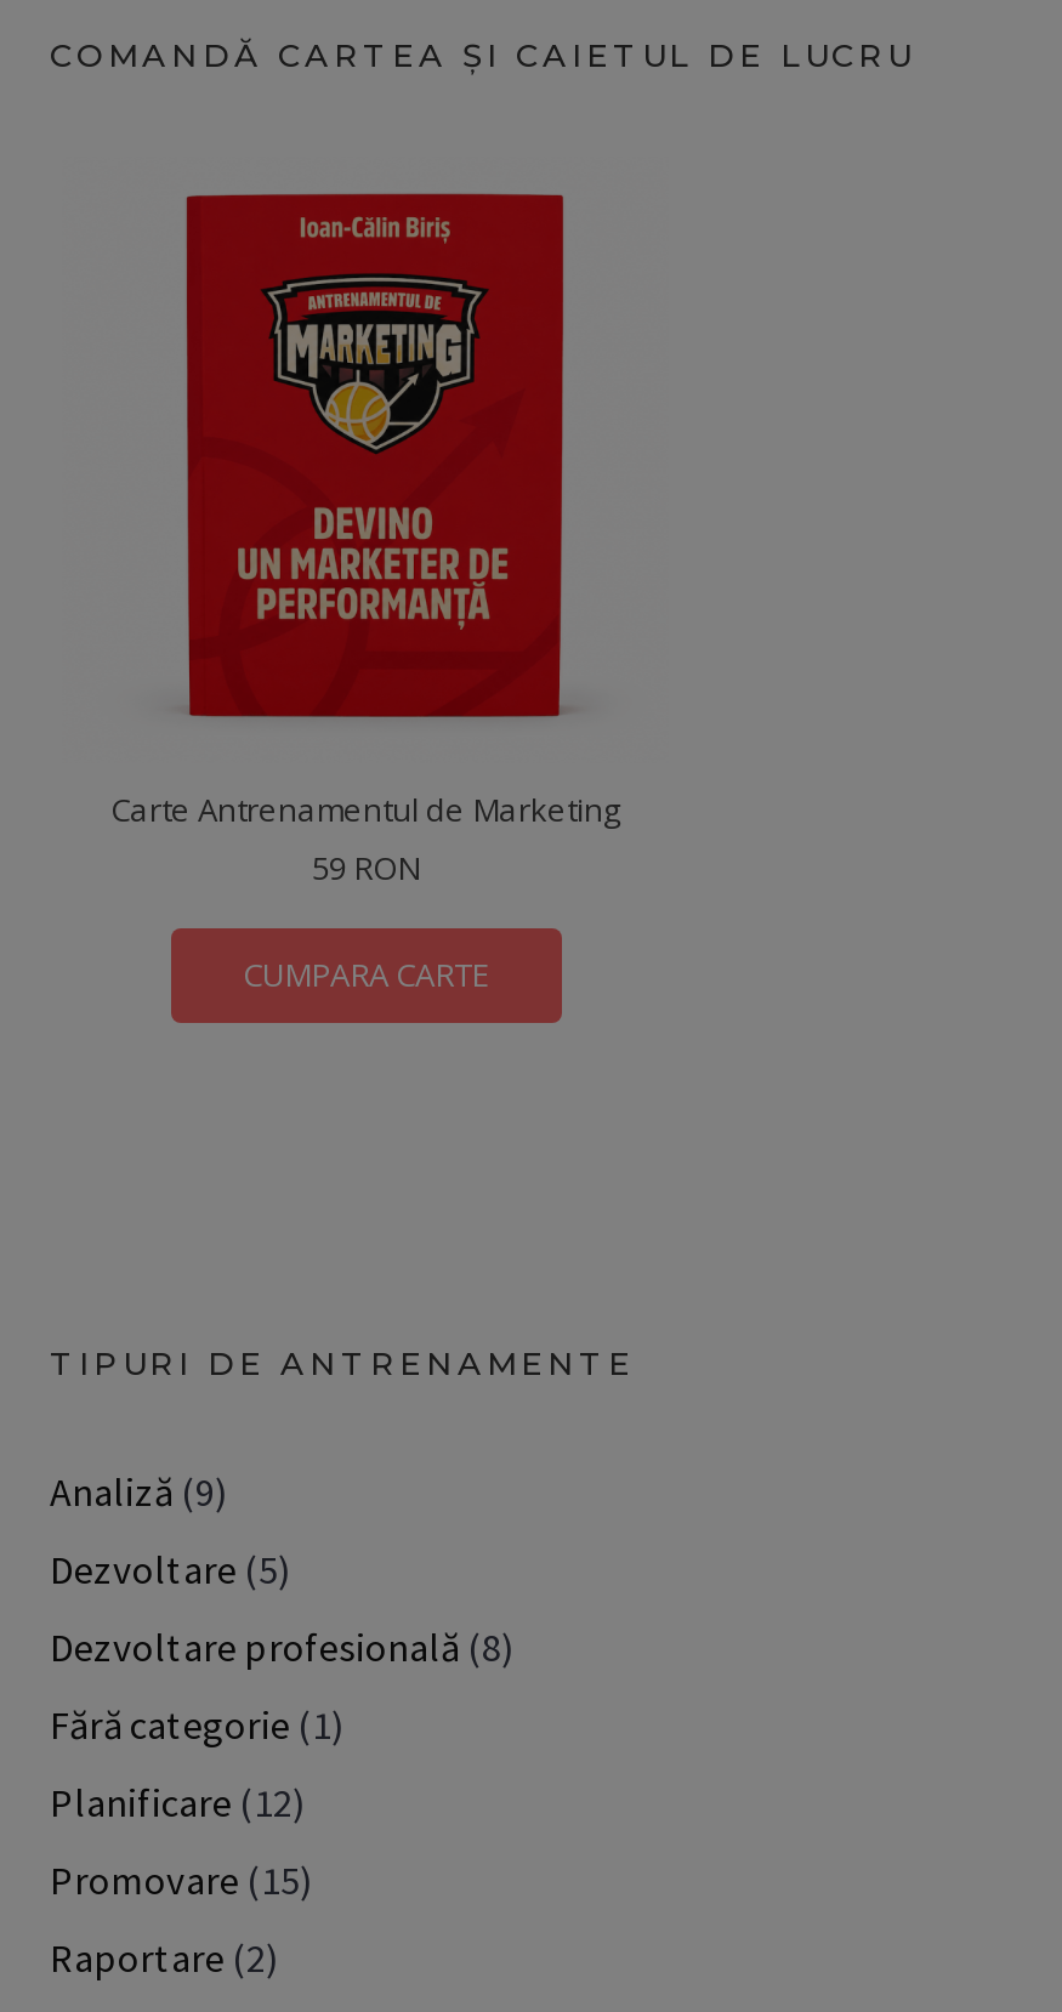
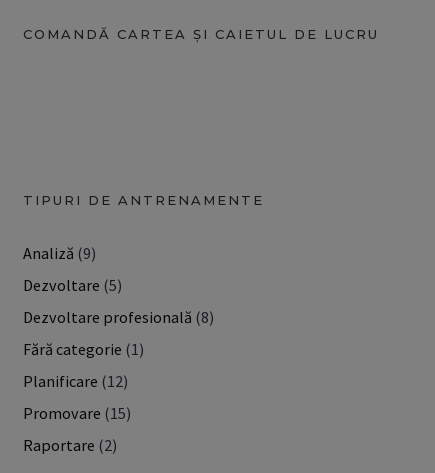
[110,191,620,997] [image] | Carte Antrenamentul de Marketing | 59 RON | CUMPARA CARTE -> none

